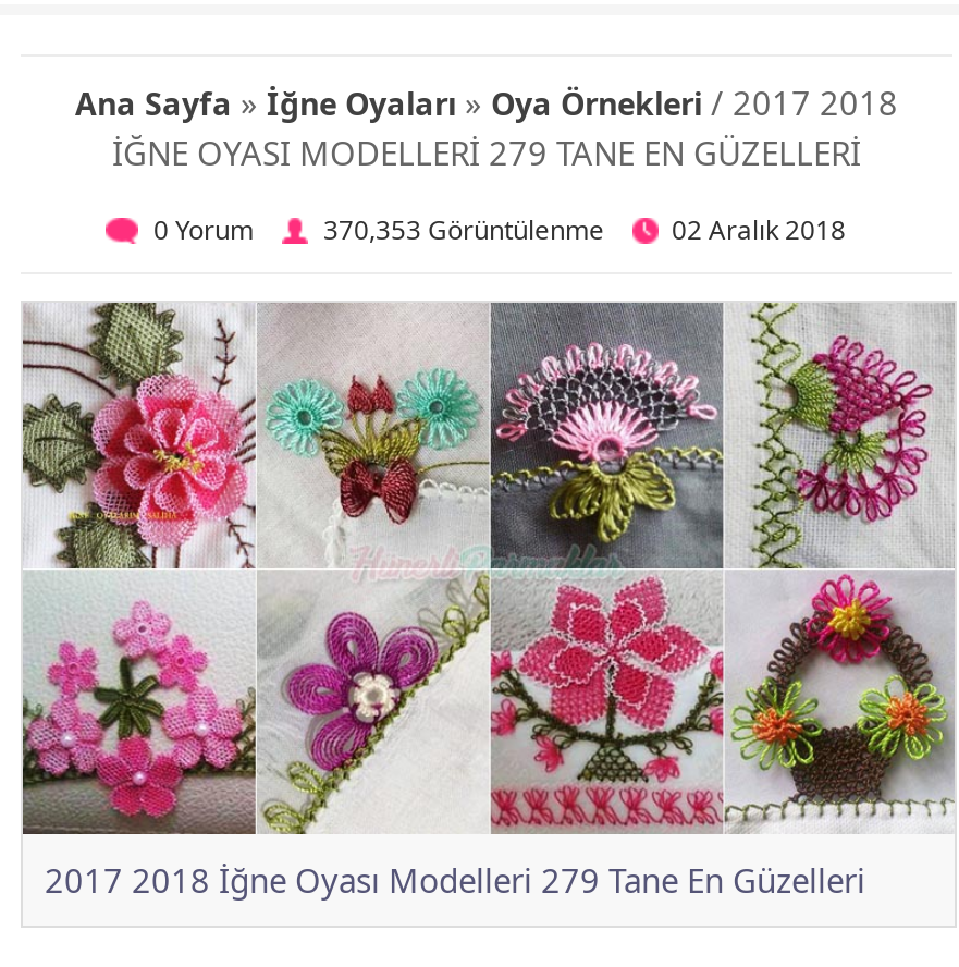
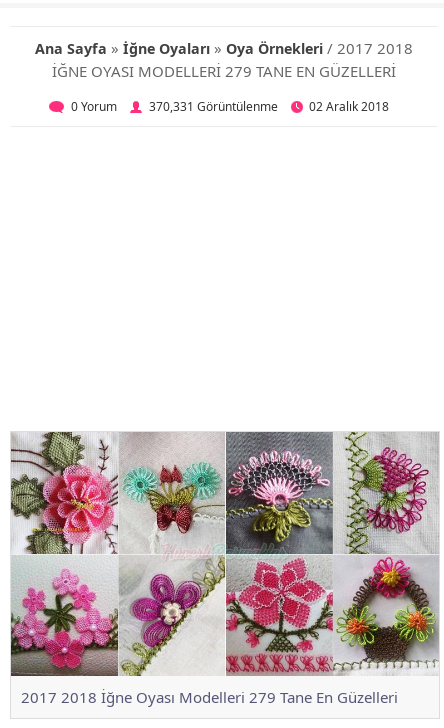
[323,211,604,248] 370,353 Görüntülenme -> [149,98,278,115] 370,331 Görüntülenme

